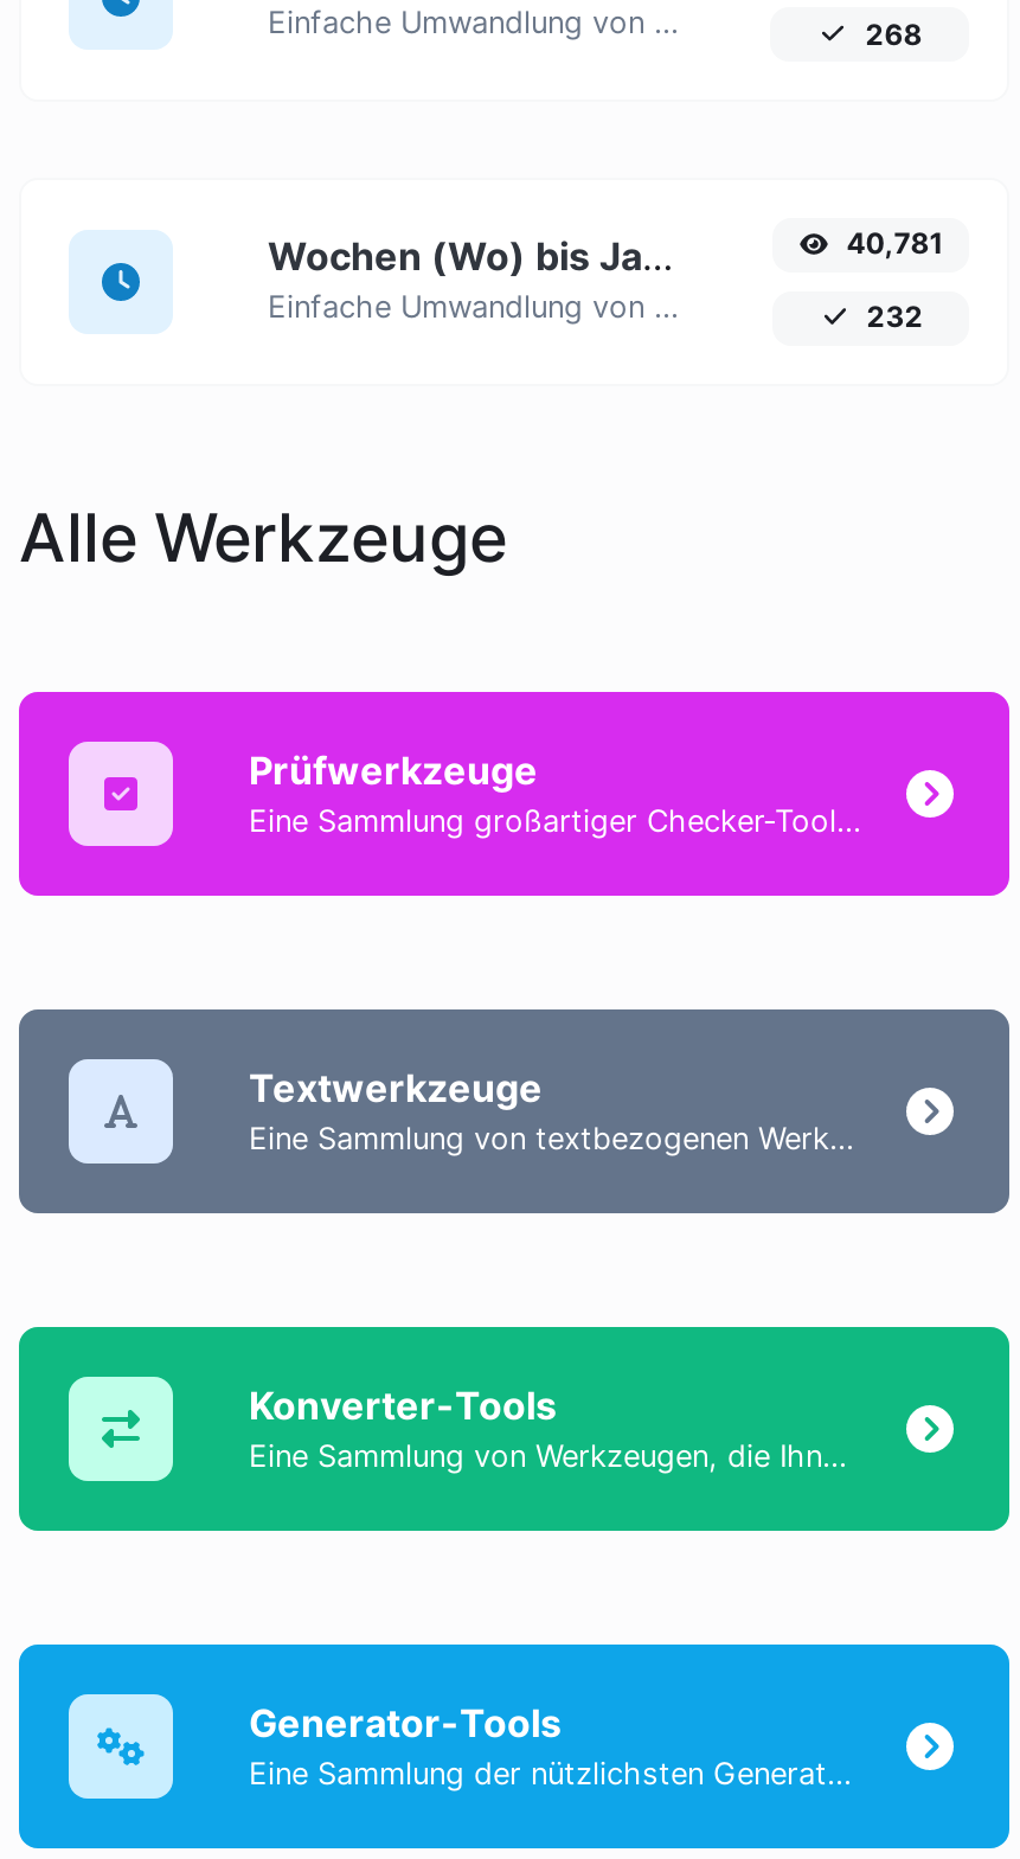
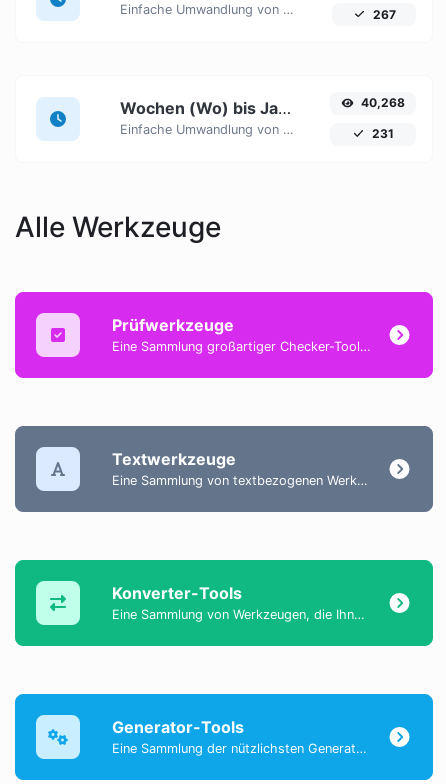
[858,16,922,51] 268 -> [370,7,396,22] 267
[839,226,943,262] 40,781 -> [358,95,405,110] 40,268
[859,299,923,335] 232 -> [369,126,394,141] 231

